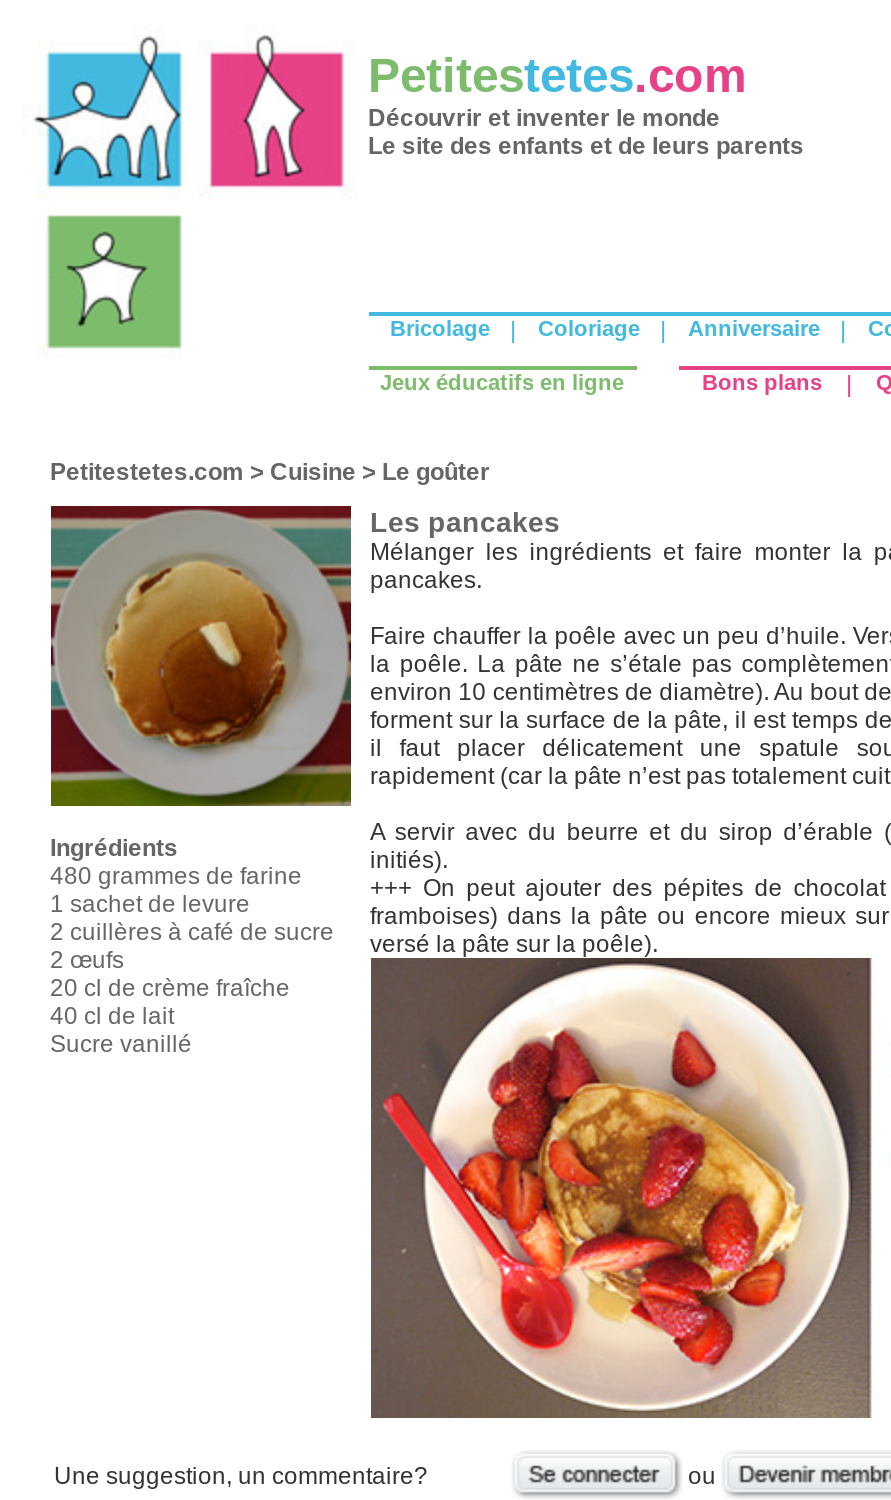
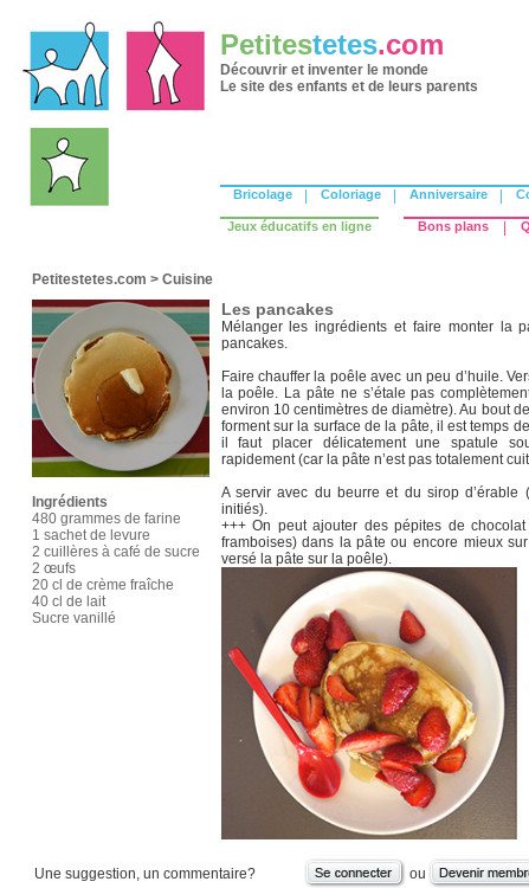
[50,458,490,486] Petitestetes.com > Cuisine > Le goûter -> [31,271,212,288] Petitestetes.com > Cuisine

